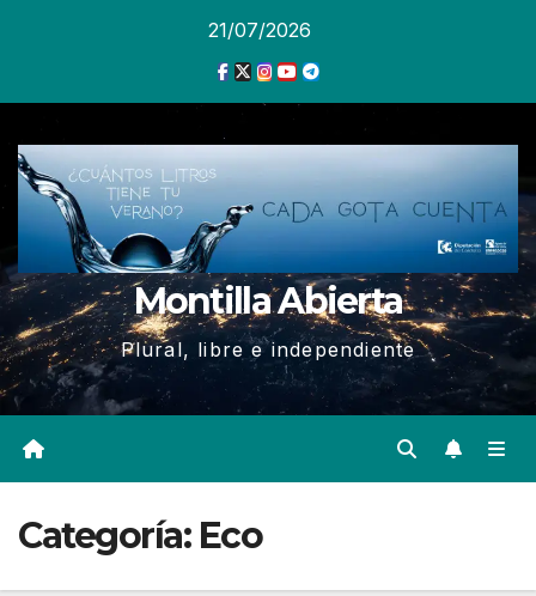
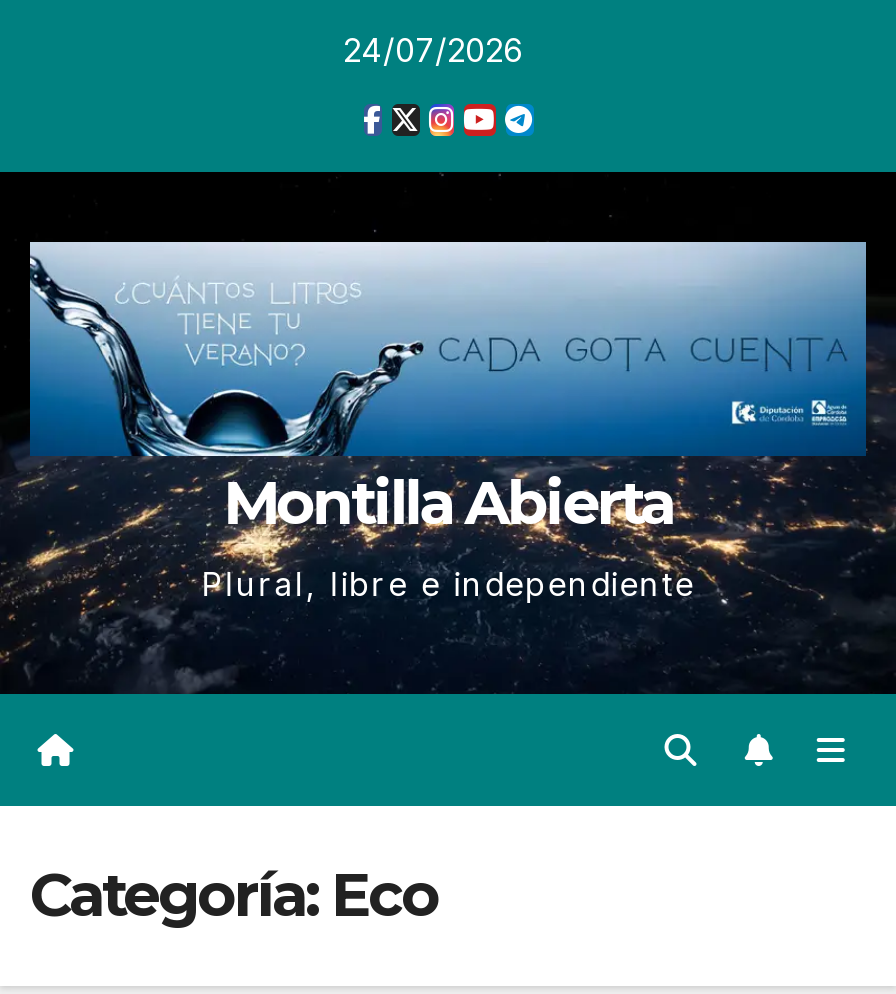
[208,18,310,42] 21/07/2026 -> [343,30,523,70] 24/07/2026

